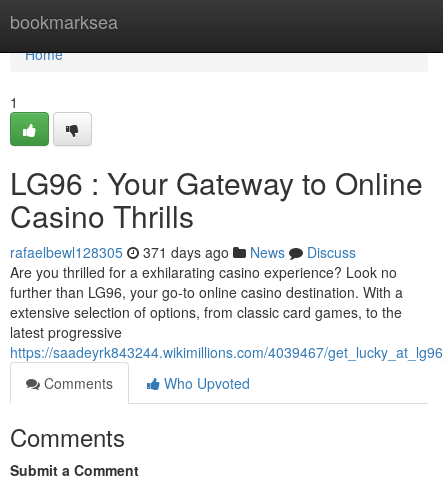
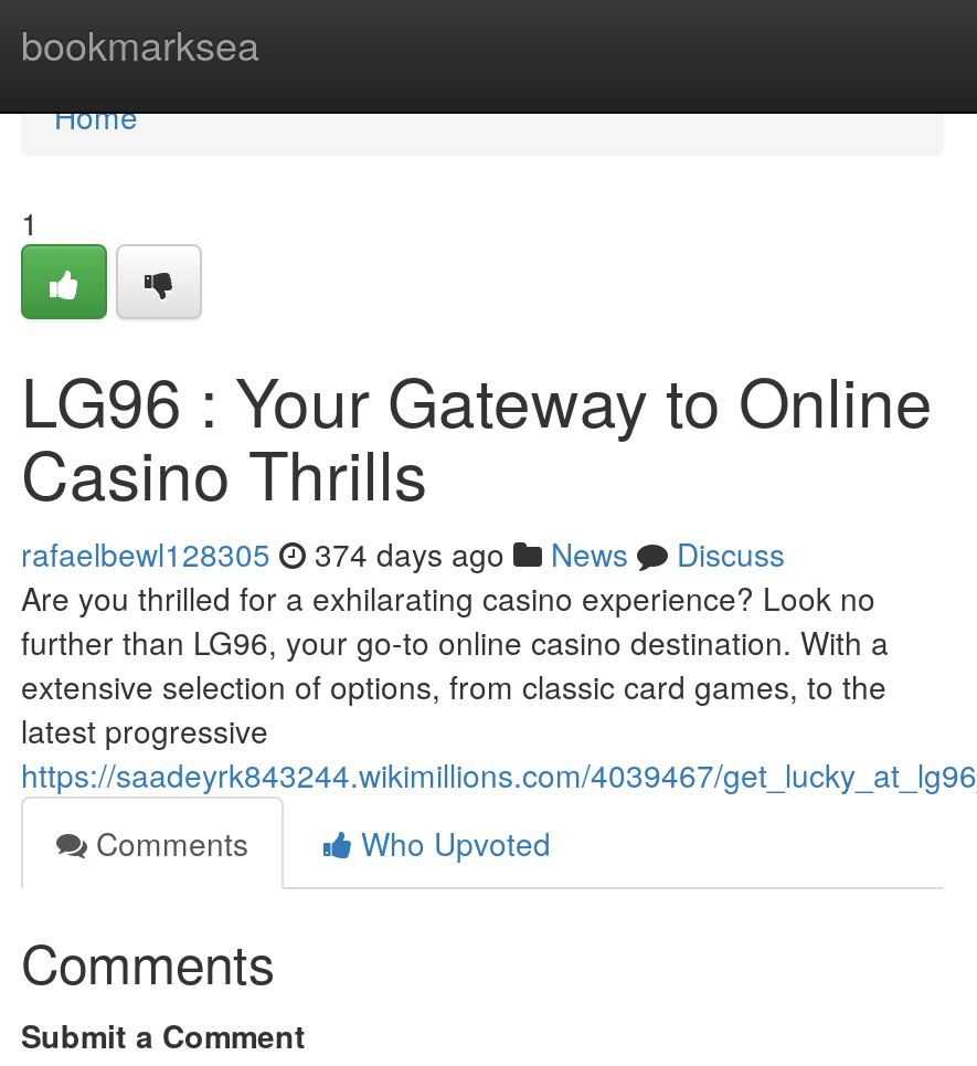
[10,242,356,262] rafaelbewl128305 371 days ago News Discuss -> [21,531,785,576] rafaelbewl128305 374 days ago News Discuss

